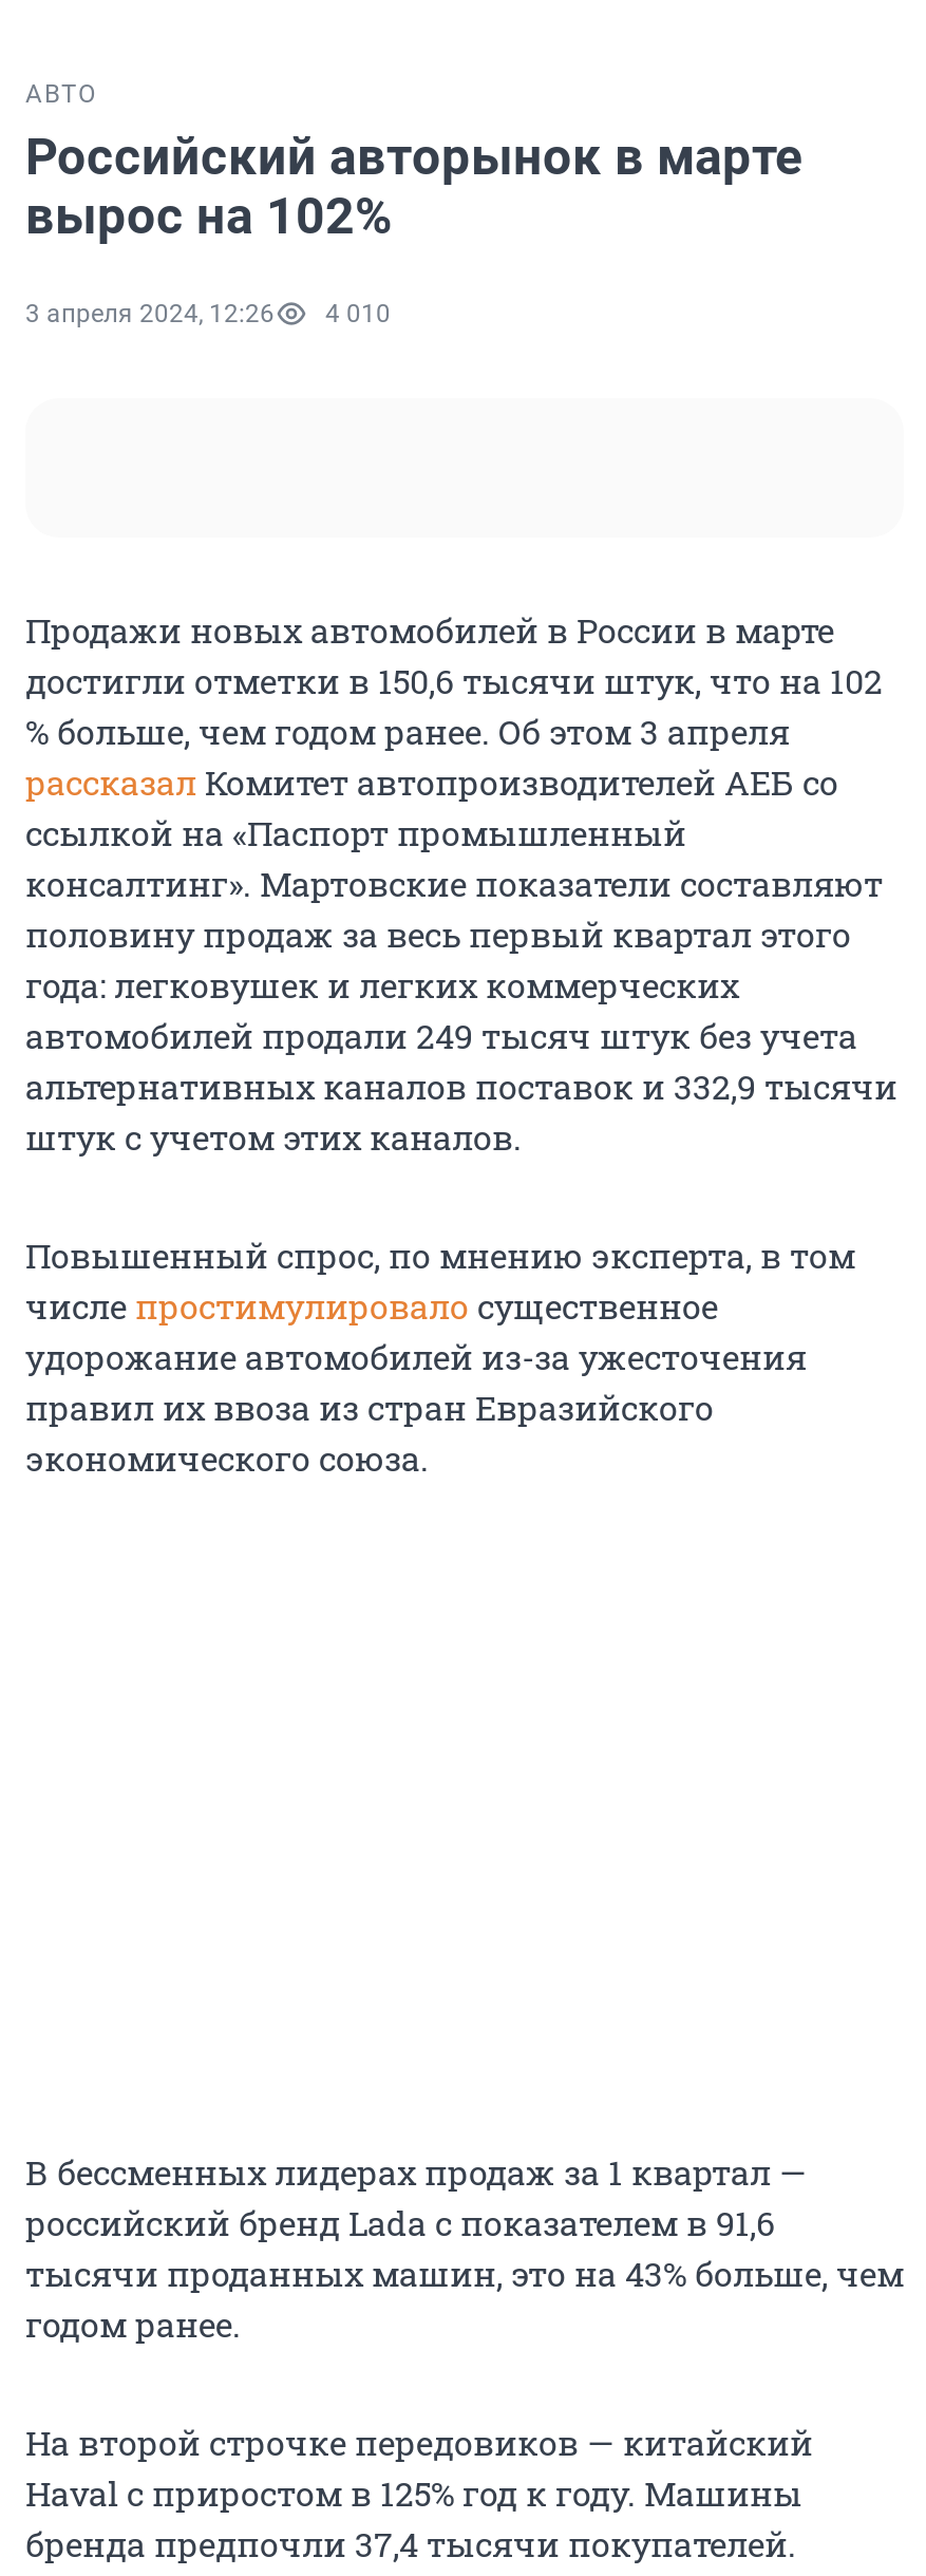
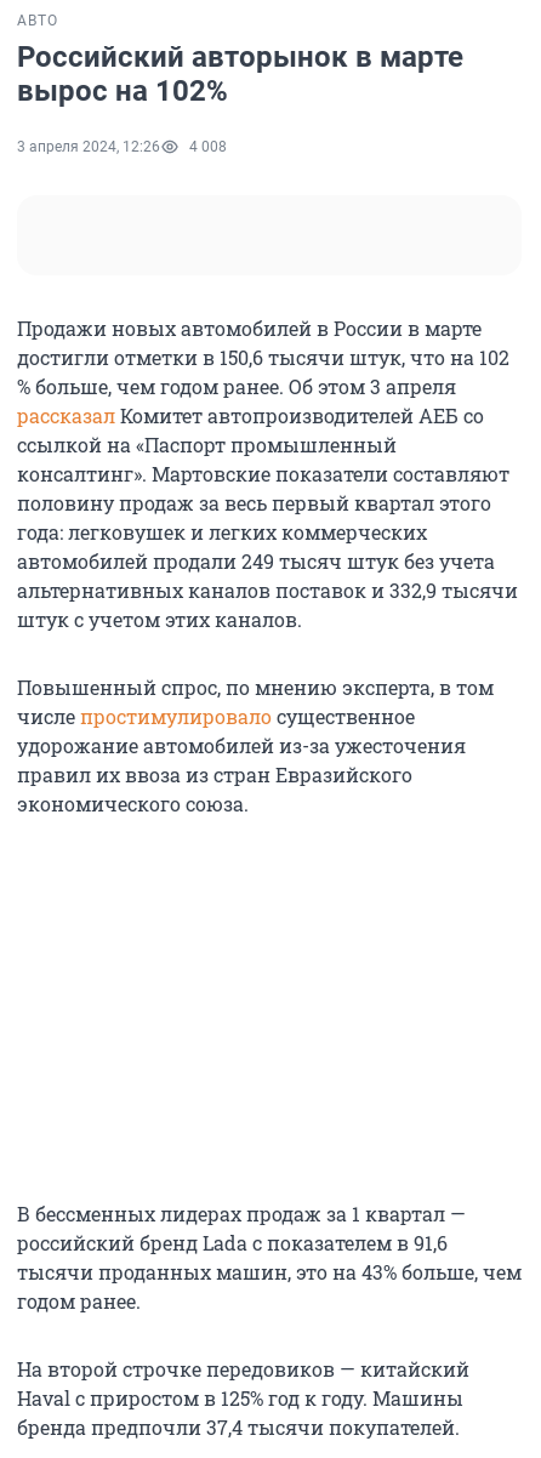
[325,299,391,329] 4 010 -> [189,138,227,155] 4 008

